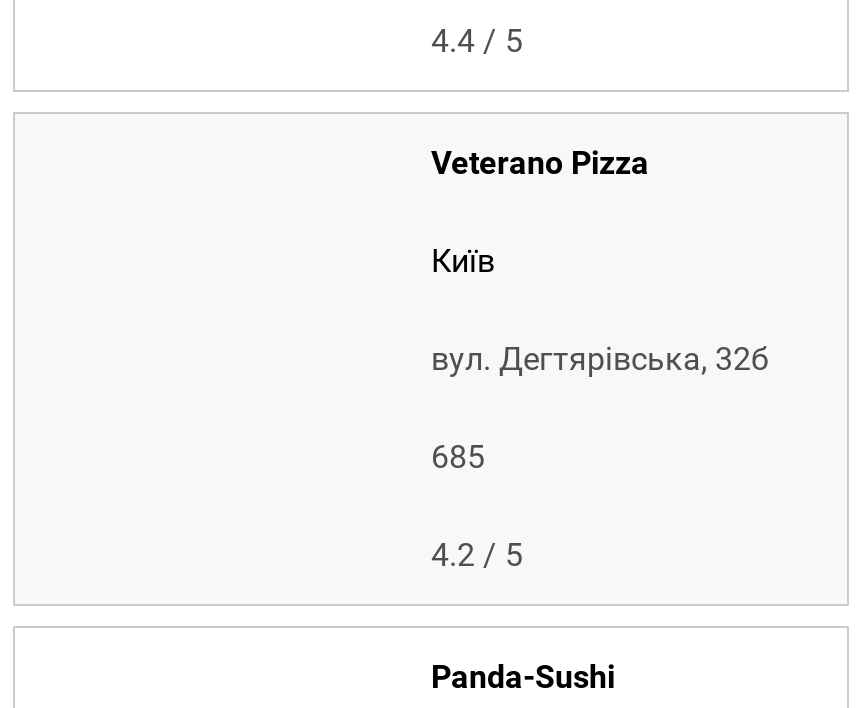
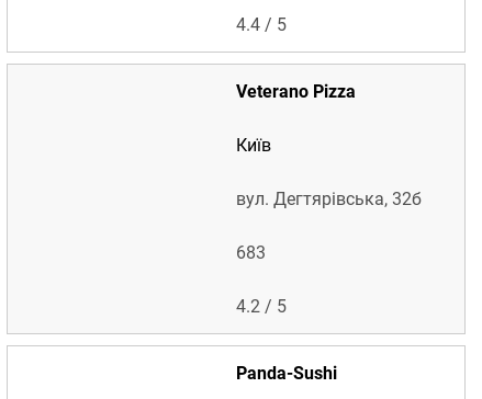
[431,438,485,476] 685 -> [236,242,266,263] 683

